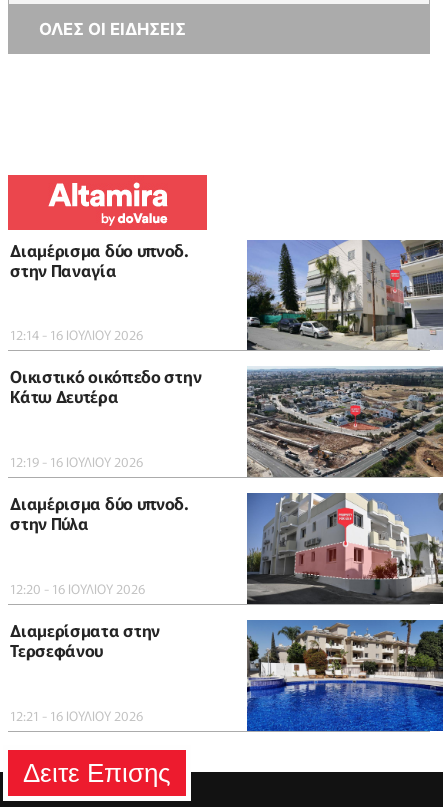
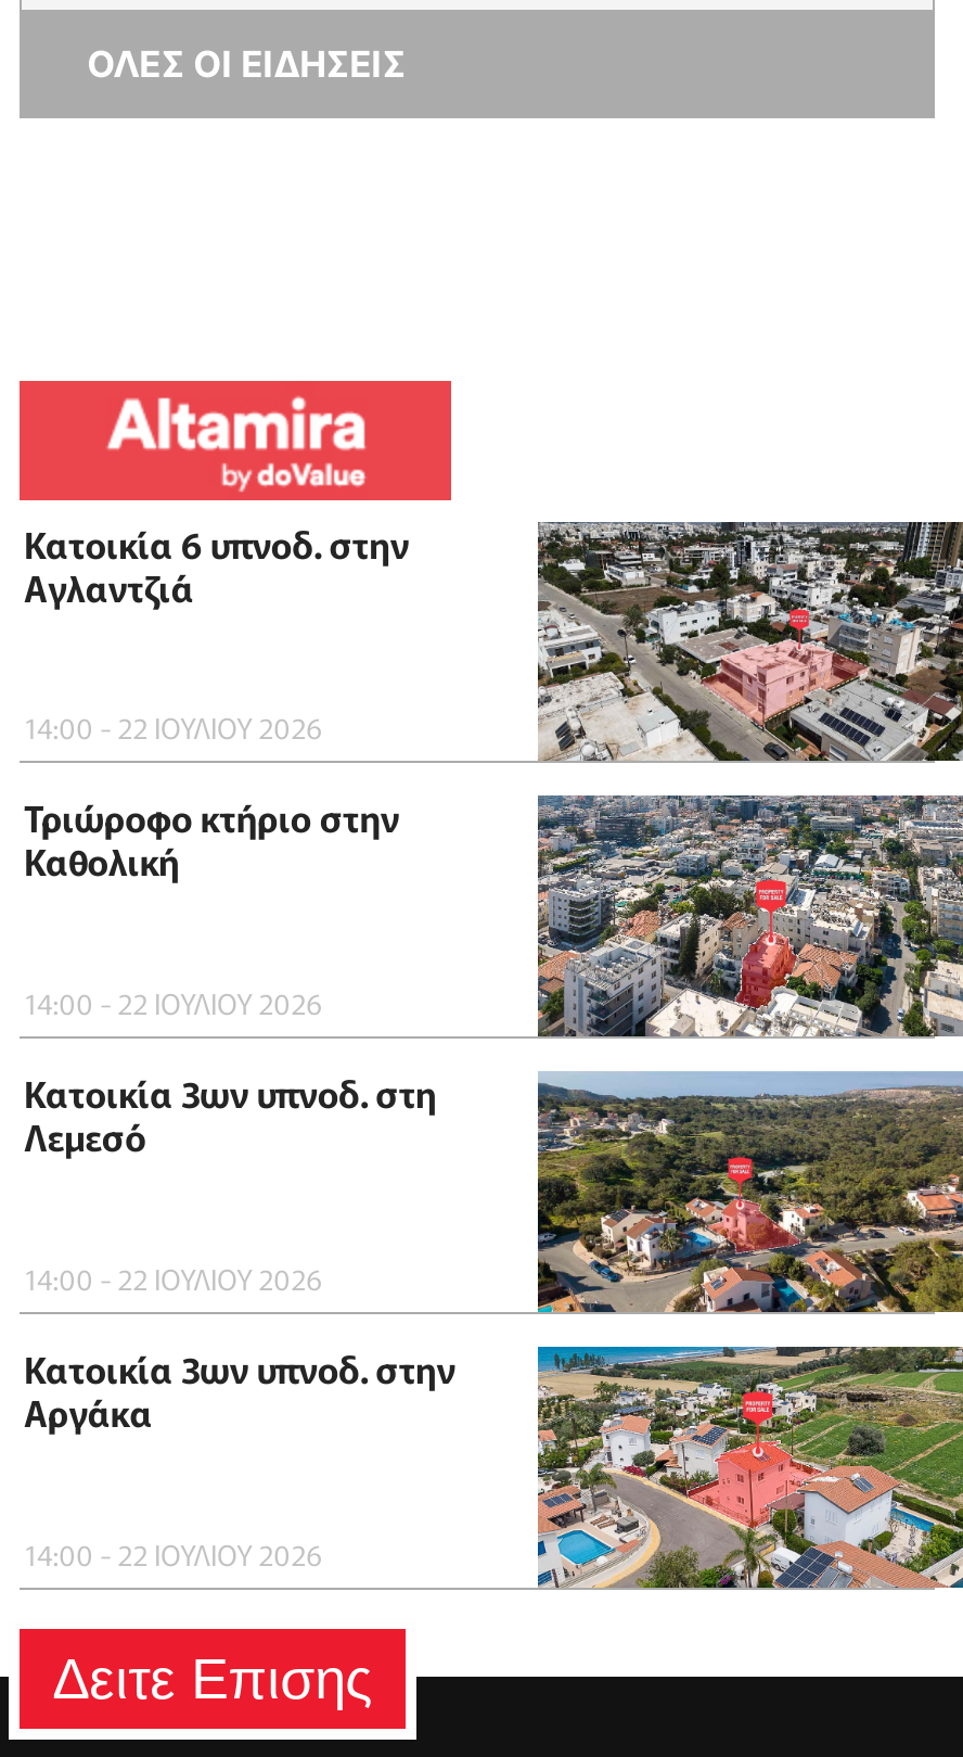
[10,237,188,281] Διαμέρισμα δύο υπνοδ. | στην Παναγία -> [24,517,409,612] Κατοικία 6 υπνοδ. στην | Αγλαντζιά
[246,239,440,351] [image] -> [536,520,956,763] [image]
[10,325,143,344] 12:14 - 16 ΙΟΥΛΙΟΥ 2026 -> [24,707,321,749] 14:00 - 22 ΙΟΥΛΙΟΥ 2026
[10,364,201,408] Οικιστικό οικόπεδο στην | Κάτω Δευτέρα -> [24,792,399,888] Τριώροφο κτήριο στην | Καθολική
[247,366,440,478] [image] -> [536,793,956,1039] [image]
[10,452,143,471] 12:19 - 16 ΙΟΥΛΙΟΥ 2026 -> [24,983,321,1024] 14:00 - 22 ΙΟΥΛΙΟΥ 2026
[10,491,188,535] Διαμέρισμα δύο υπνοδ. | στην Πύλα -> [24,1068,436,1163] Κατοικία 3ων υπνοδ. στη | Λεμεσό
[246,493,440,605] [image] -> [536,1071,956,1314] [image]
[10,579,145,598] 12:20 - 16 ΙΟΥΛΙΟΥ 2026 -> [24,1258,321,1300] 14:00 - 22 ΙΟΥΛΙΟΥ 2026
[10,618,160,662] Διαμερίσματα στην | Τερσεφάνου -> [24,1343,455,1439] Κατοικία 3ων υπνοδ. στην | Αργάκα
[246,619,440,732] [image] -> [536,1345,956,1590] [image]
[10,706,143,725] 12:21 - 16 ΙΟΥΛΙΟΥ 2026 -> [24,1534,321,1575] 14:00 - 22 ΙΟΥΛΙΟΥ 2026

